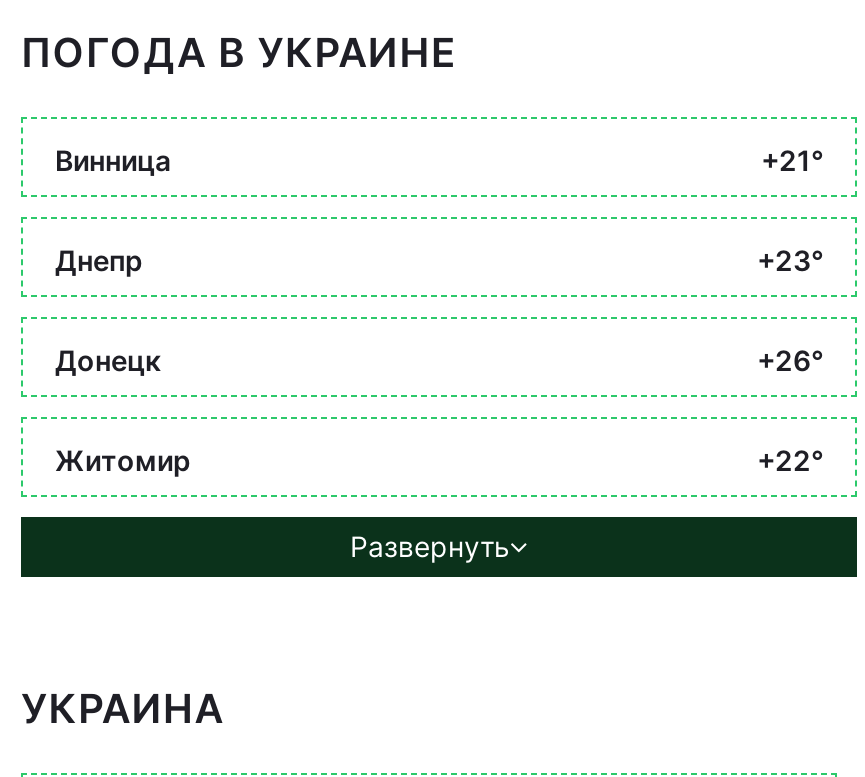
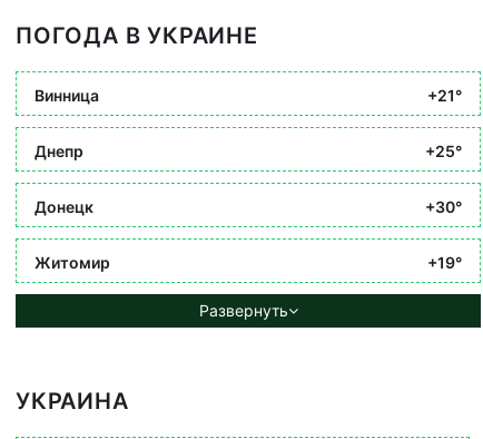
[757,242,823,276] +23° -> [425,141,462,160] +25°
[757,342,823,376] +26° -> [425,197,462,216] +30°
[757,442,823,476] +22° -> [427,252,462,271] +19°

